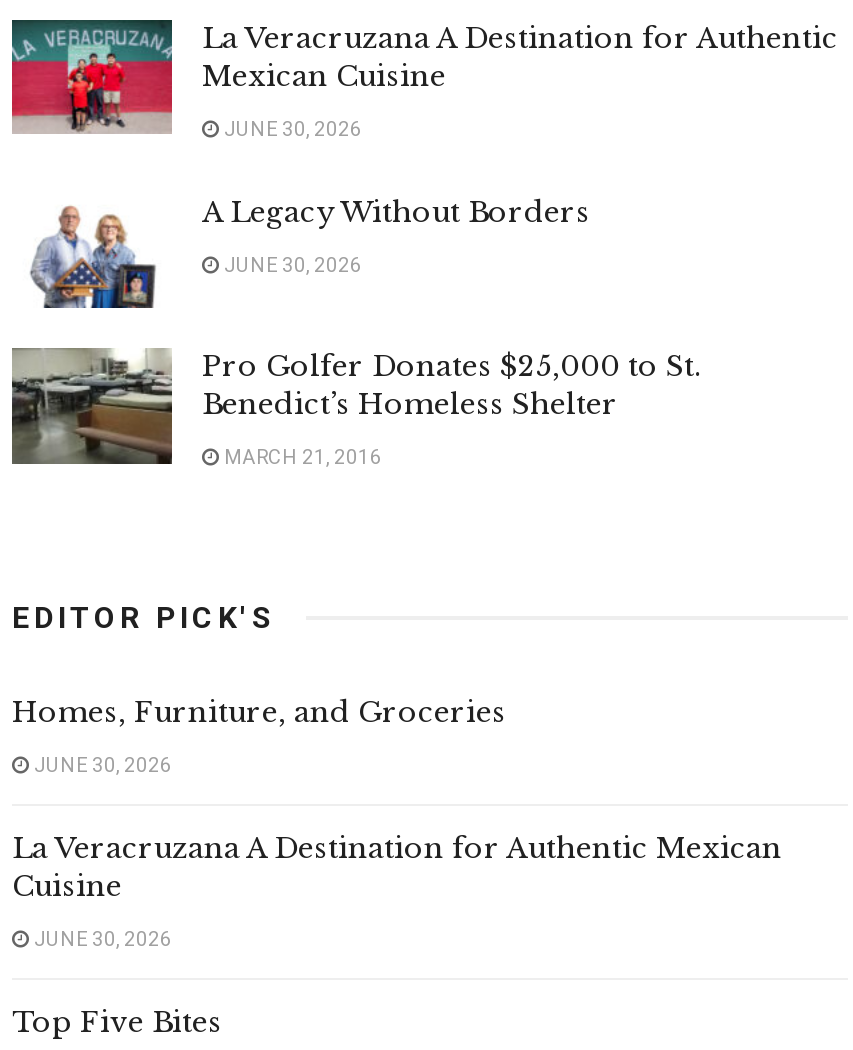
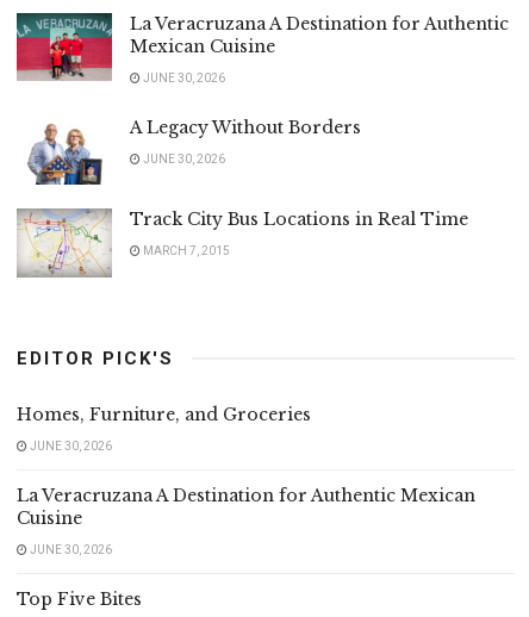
[10,349,702,464] [image] | Pro Golfer Donates $25,000 to St. | Benedict’s Homeless Shelter -> [17,207,468,278] [image] | Track City Bus Locations in Real Time
[220,447,382,469] MARCH 21, 2016 -> [141,245,230,258] MARCH 7, 2015

